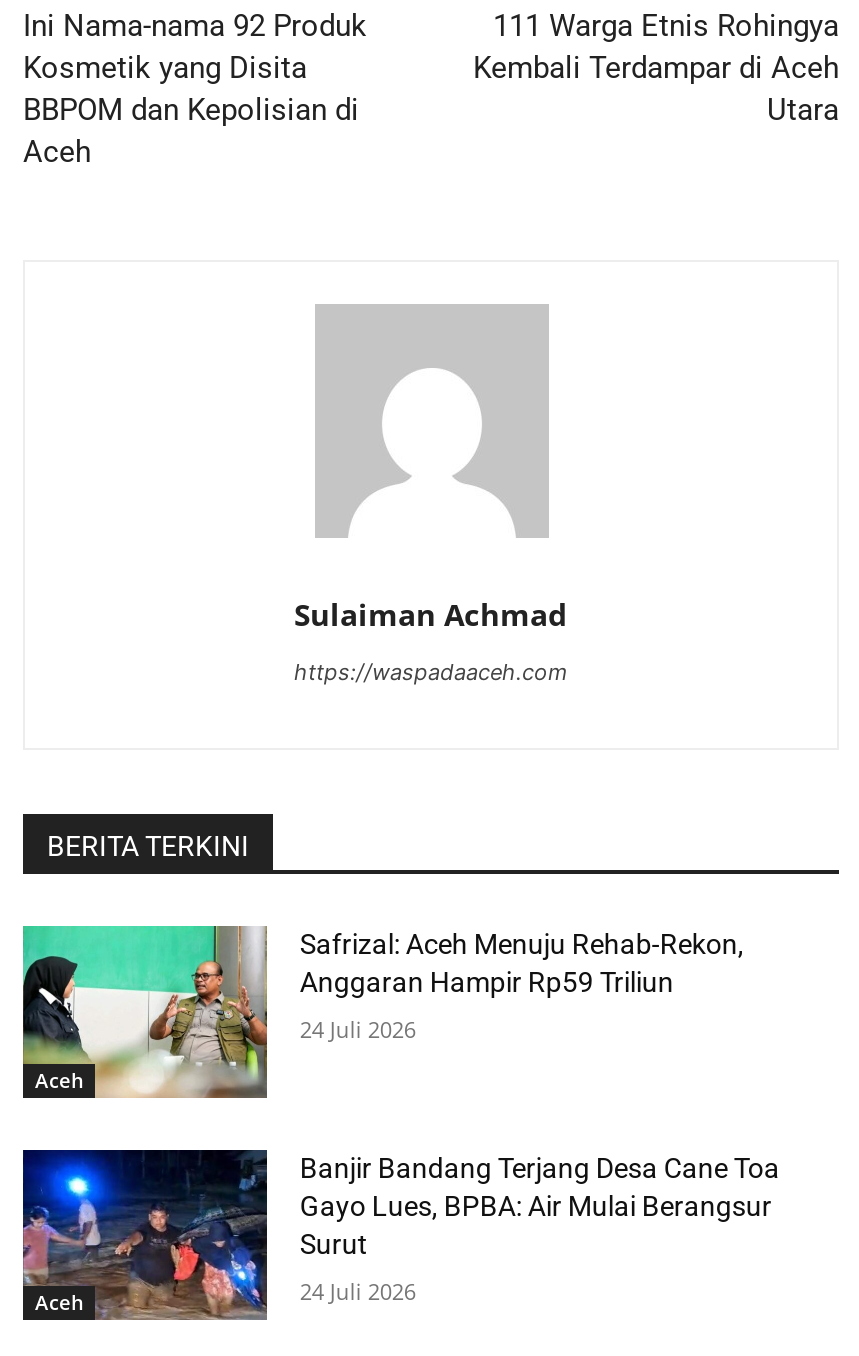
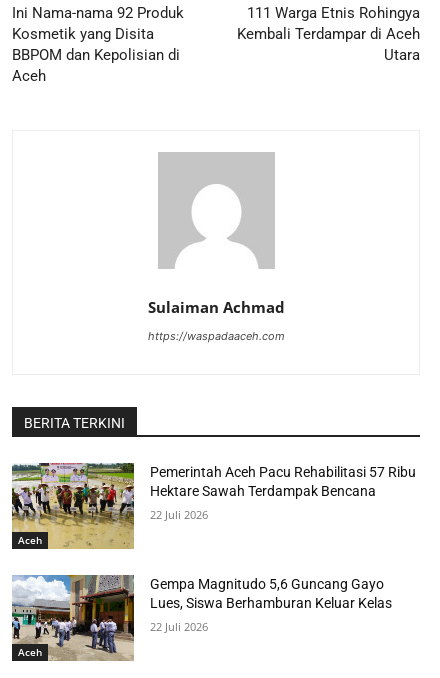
[21,924,744,1098] [image] | Safrizal: Aceh Menuju Rehab-Rekon, | Anggaran Hampir Rp59 Triliun -> [11,462,416,550] [image] | Pemerintah Aceh Pacu Rehabilitasi 57 Ribu | Hektare Sawah Terdampak Bencana
[300,1014,416,1044] 24 Juli 2026 -> [150,507,208,522] 22 Juli 2026
[21,1148,780,1320] [image] | Banjir Bandang Terjang Desa Cane Toa | Gayo Lues, BPBA: Air Mulai Berangsur | Surut -> [11,574,392,661] [image] | Gempa Magnitudo 5,6 Guncang Gayo | Lues, Siswa Berhamburan Keluar Kelas
[300,1276,416,1306] 24 Juli 2026 -> [150,619,208,634] 22 Juli 2026

